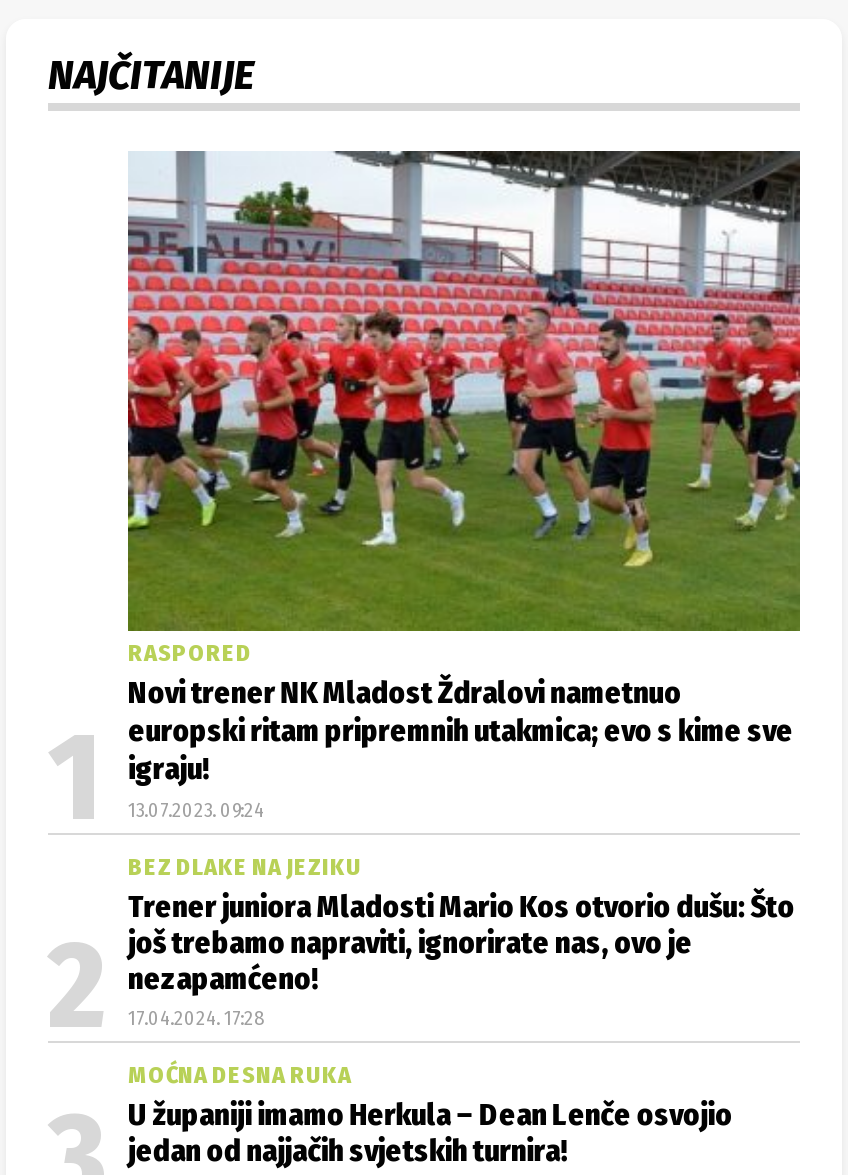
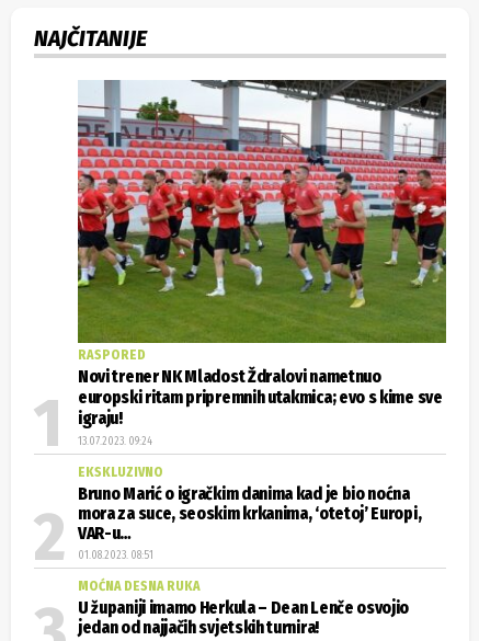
[128,853,795,1031] BEZ DLAKE NA JEZIKU | Trener juniora Mladosti Mario Kos otvorio dušu: Što | još trebamo napraviti, ignorirate nas, ovo je | nezapamćeno! | 17.04.2024. 17:28 -> [78,465,421,562] EKSKLUZIVNO | Bruno Marić o igračkim danima kad je bio noćna | mora za suce, seoskim krkanima, ‘otetoj’ Europi, | VAR-u… | 01.08.2023. 08:51

